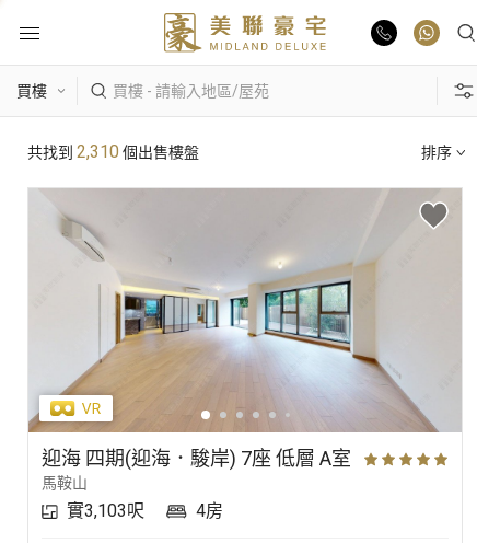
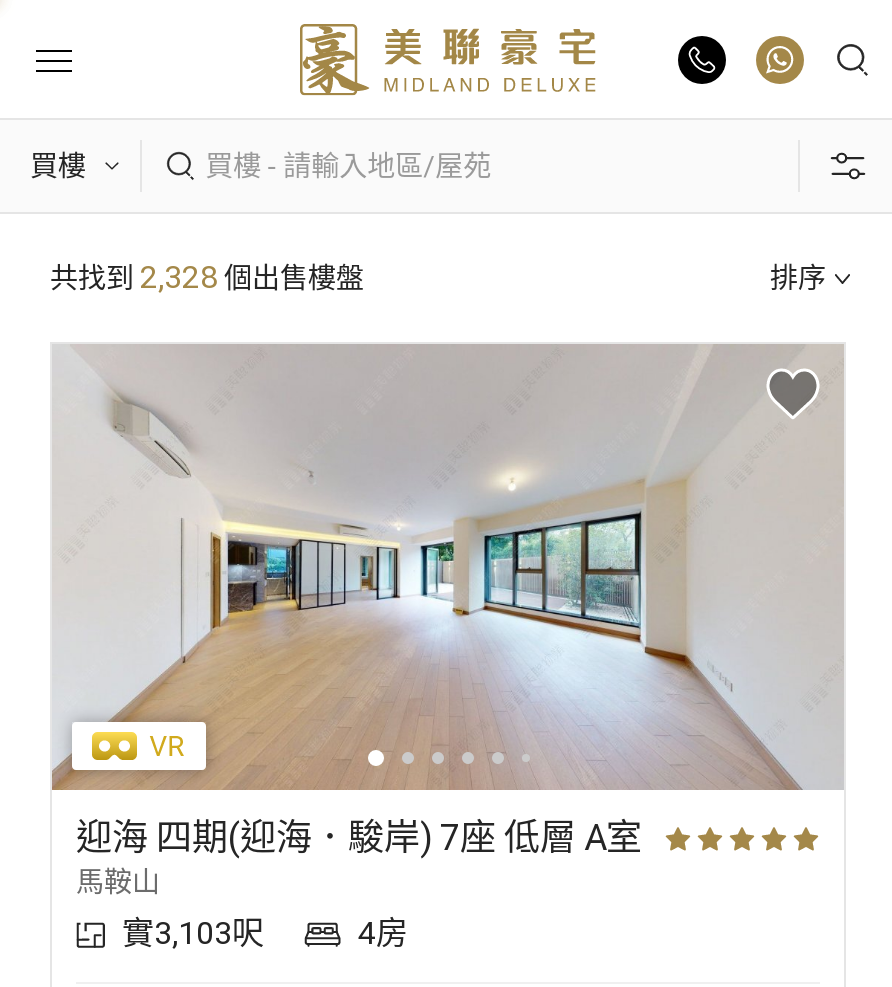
[27,141,199,162] 共找到2,310個出售樓盤 -> [50,258,364,296] 共找到2,328個出售樓盤

